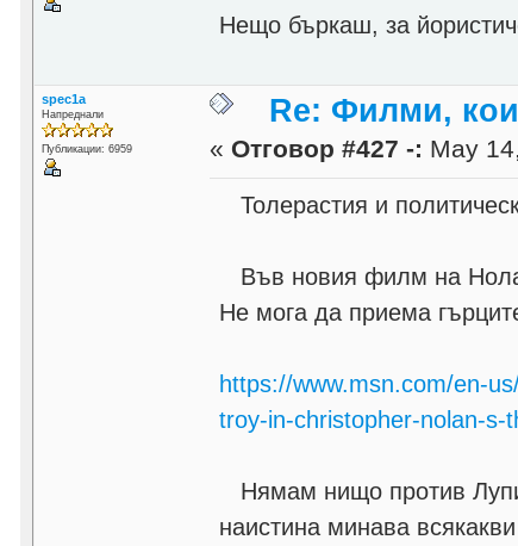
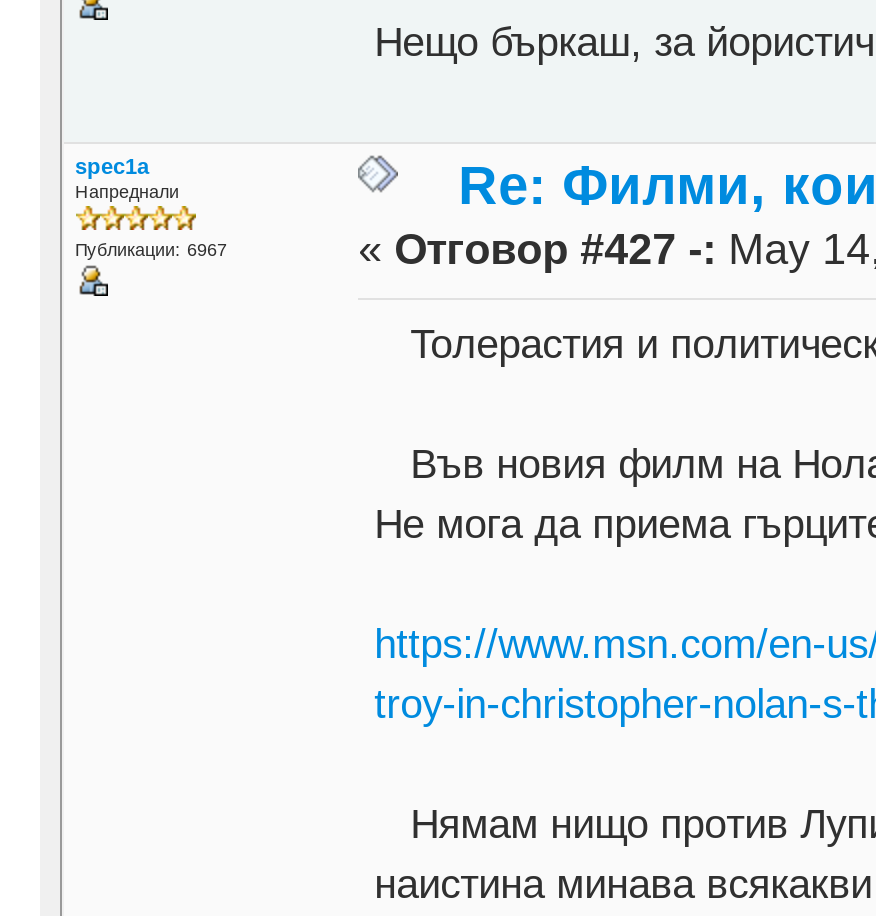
[41,143,132,155] Публикации: 6959 -> [75,240,227,260] Публикации: 6967

